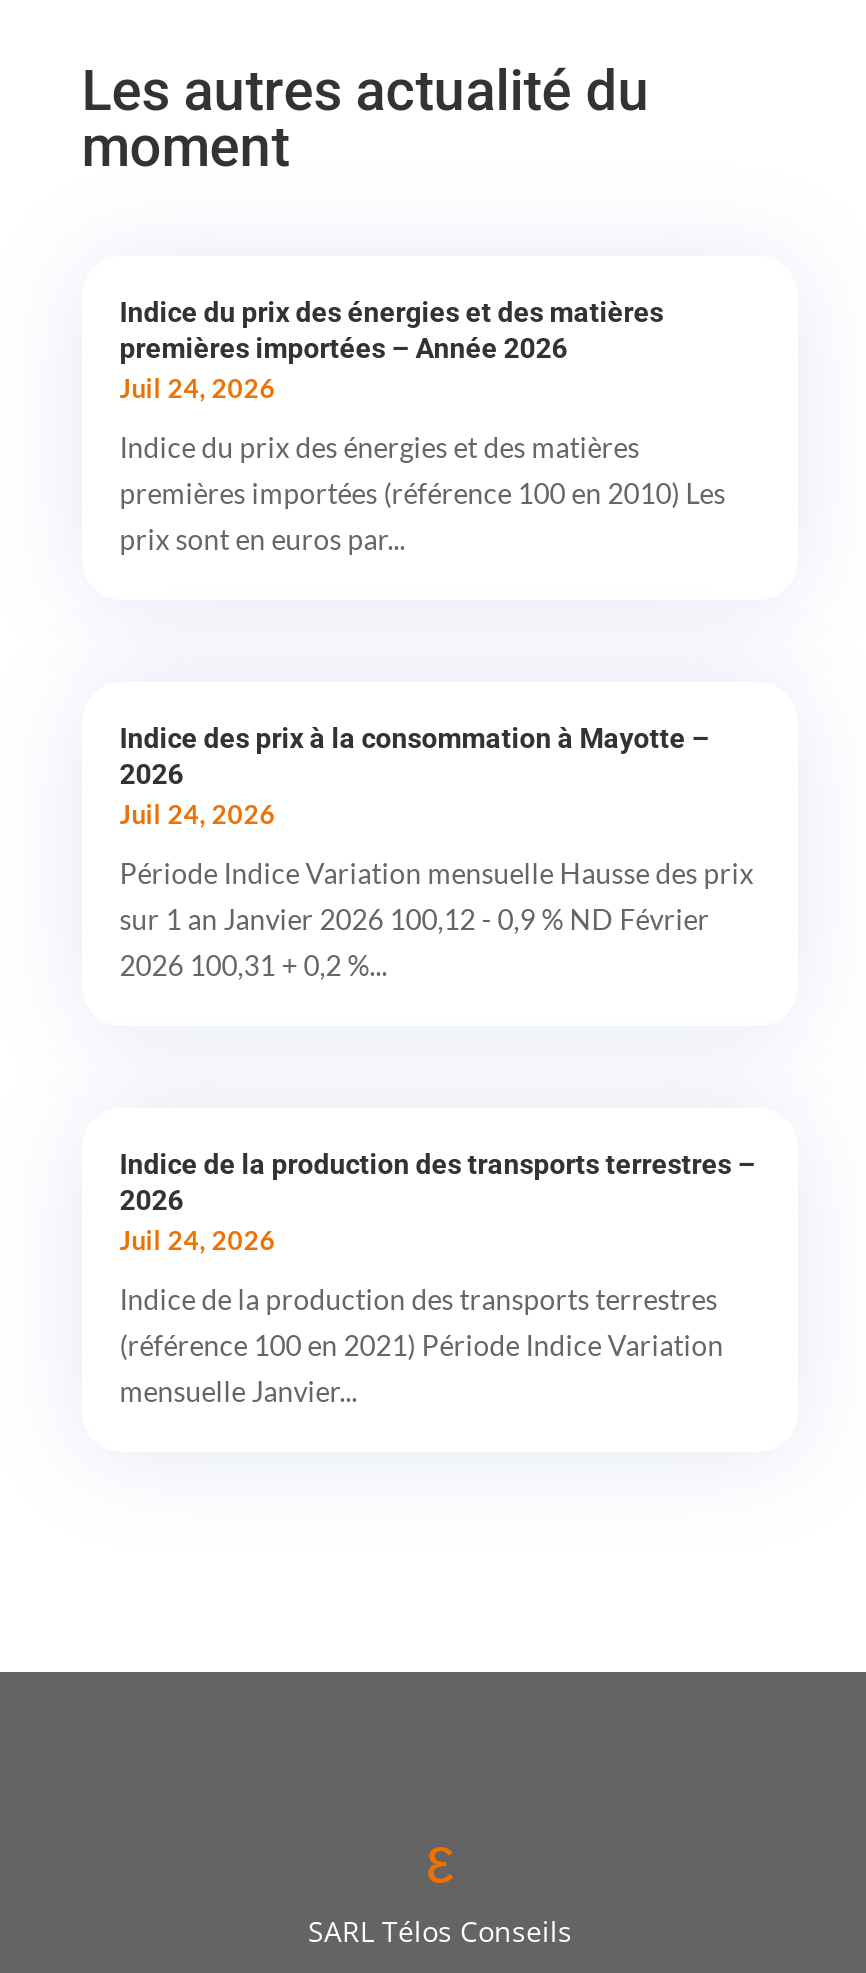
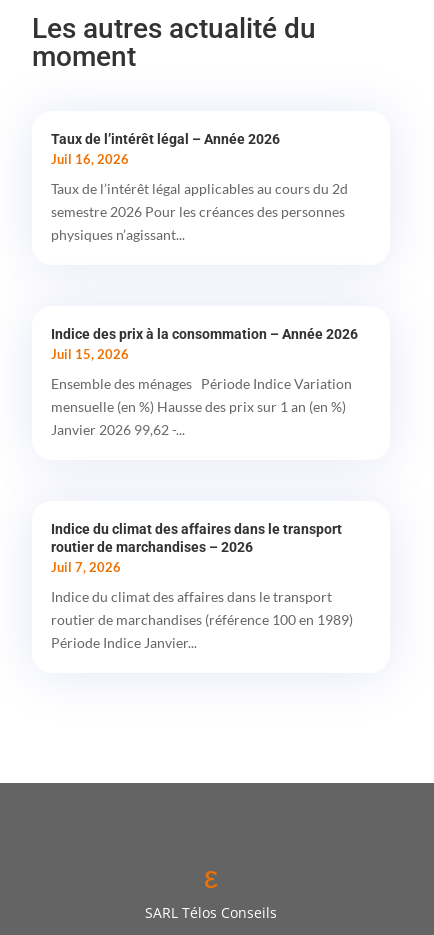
[120,295,664,403] Indice du prix des énergies et des matières | premières importées – Année 2026 | Juil 24, 2026 -> [51,131,280,167] Taux de l’intérêt légal – Année 2026 | Juil 16, 2026
[120,429,726,555] Indice du prix des énergies et des matières | premières importées (référence 100 en 2010) Les | prix sont en euros par... -> [51,180,348,243] Taux de l’intérêt légal applicables au cours du 2d | semestre 2026 Pour les créances des personnes | physiques n’agissant...
[120,722,710,830] Indice des prix à la consommation à Mayotte – | 2026 | Juil 24, 2026 -> [51,326,358,362] Indice des prix à la consommation – Année 2026 | Juil 15, 2026
[120,856,754,982] Période Indice Variation mensuelle Hausse des prix | sur 1 an Janvier 2026 100,12 - 0,9 % ND Février | 2026 100,31 + 0,2 %... -> [51,375,352,438] Ensemble des ménages Période Indice Variation | mensuelle (en %) Hausse des prix sur 1 an (en %) | Janvier 2026 99,62 -...
[120,1148,756,1256] Indice de la production des transports terrestres – | 2026 | Juil 24, 2026 -> [51,521,342,575] Indice du climat des affaires dans le transport | routier de marchandises – 2026 | Juil 7, 2026
[120,1282,724,1408] Indice de la production des transports terrestres | (référence 100 en 2021) Période Indice Variation | mensuelle Janvier... -> [51,588,353,651] Indice du climat des affaires dans le transport | routier de marchandises (référence 100 en 1989) | Période Indice Janvier...

